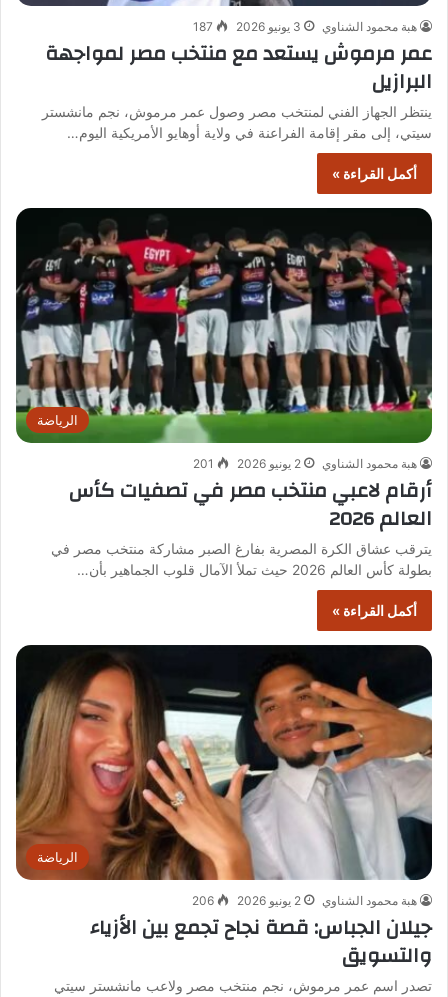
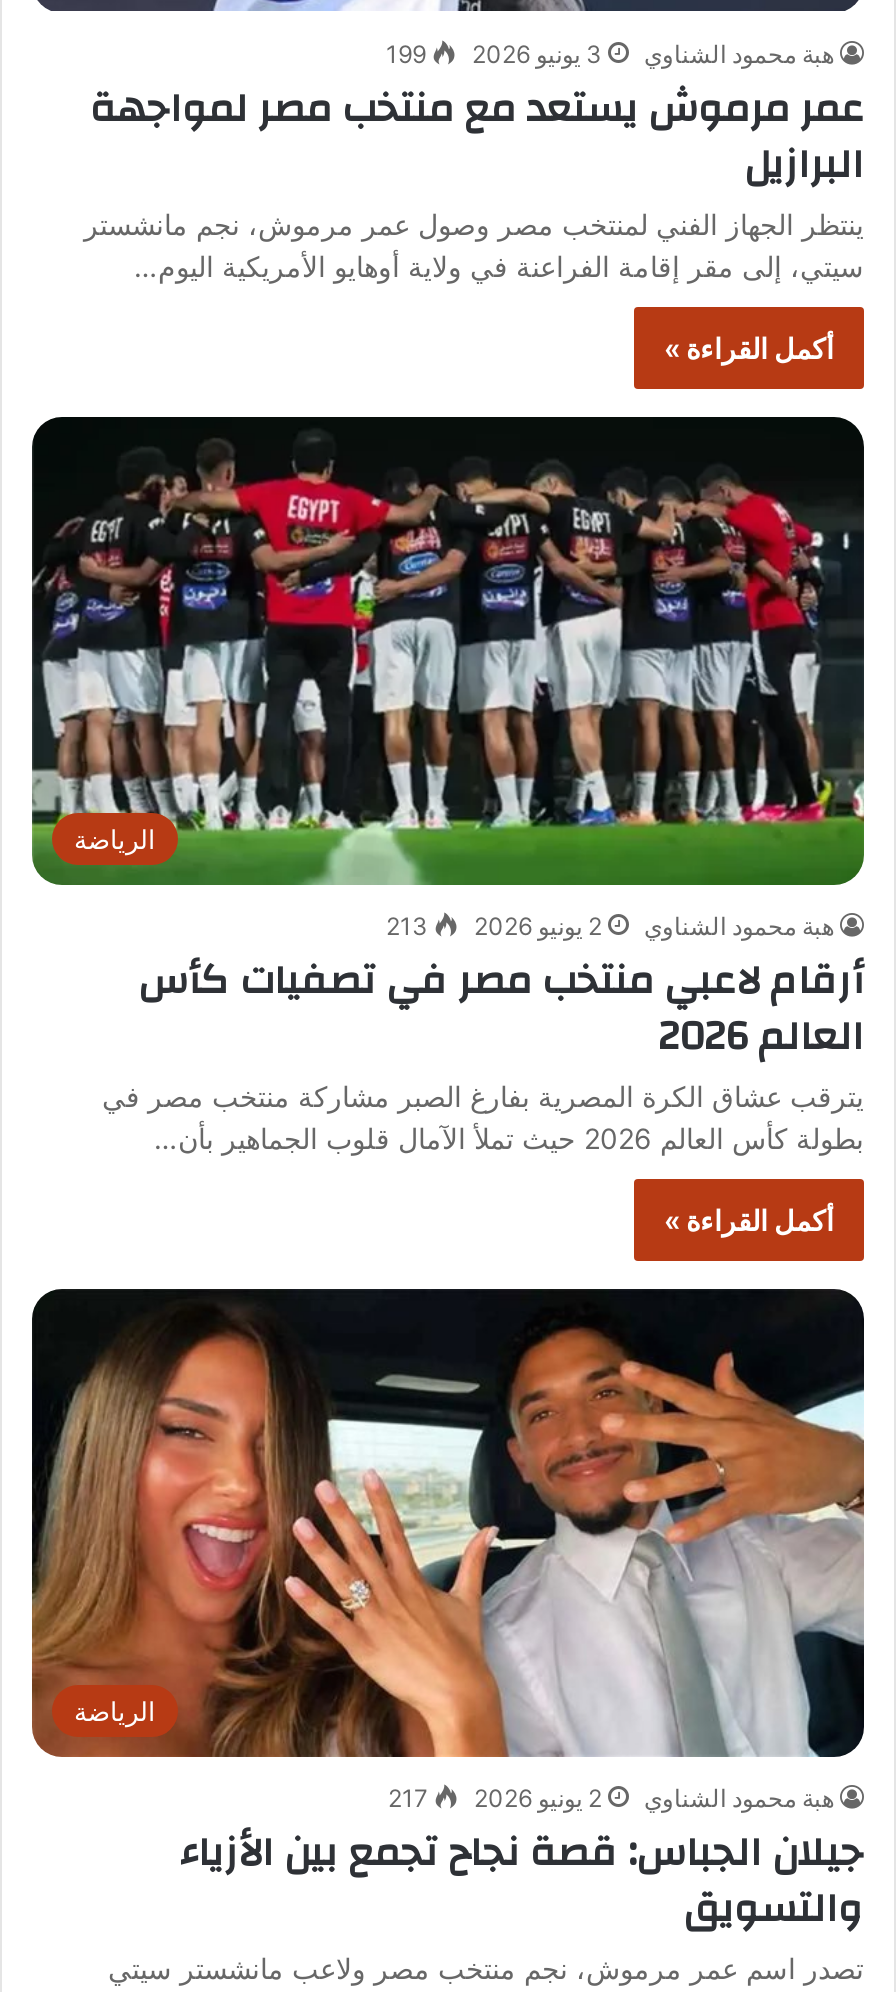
[193,19,213,34] 187 -> [386,39,426,69] 199
[193,456,214,471] 201 -> [386,911,428,941] 213
[192,893,214,908] 206 -> [388,1784,428,1814] 217

